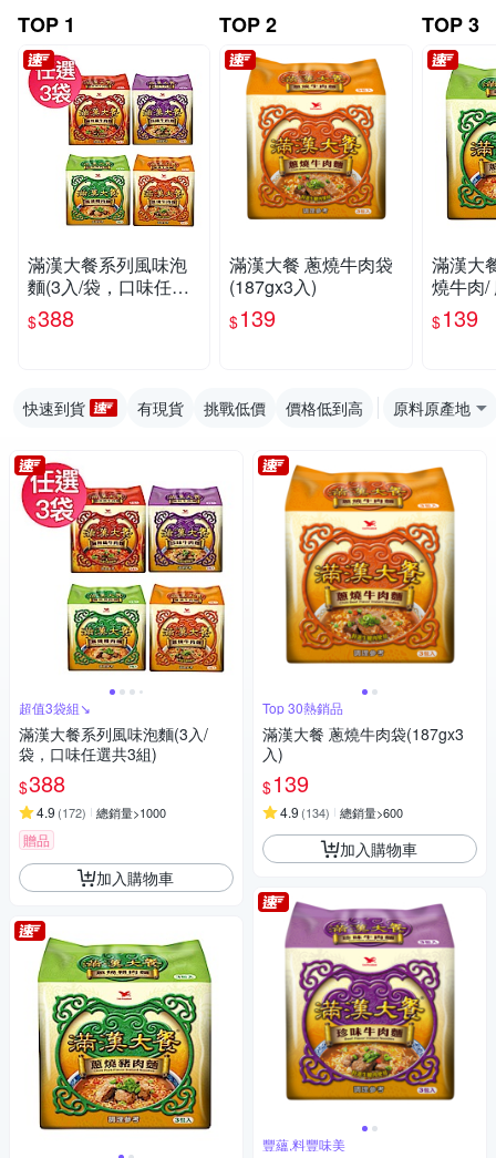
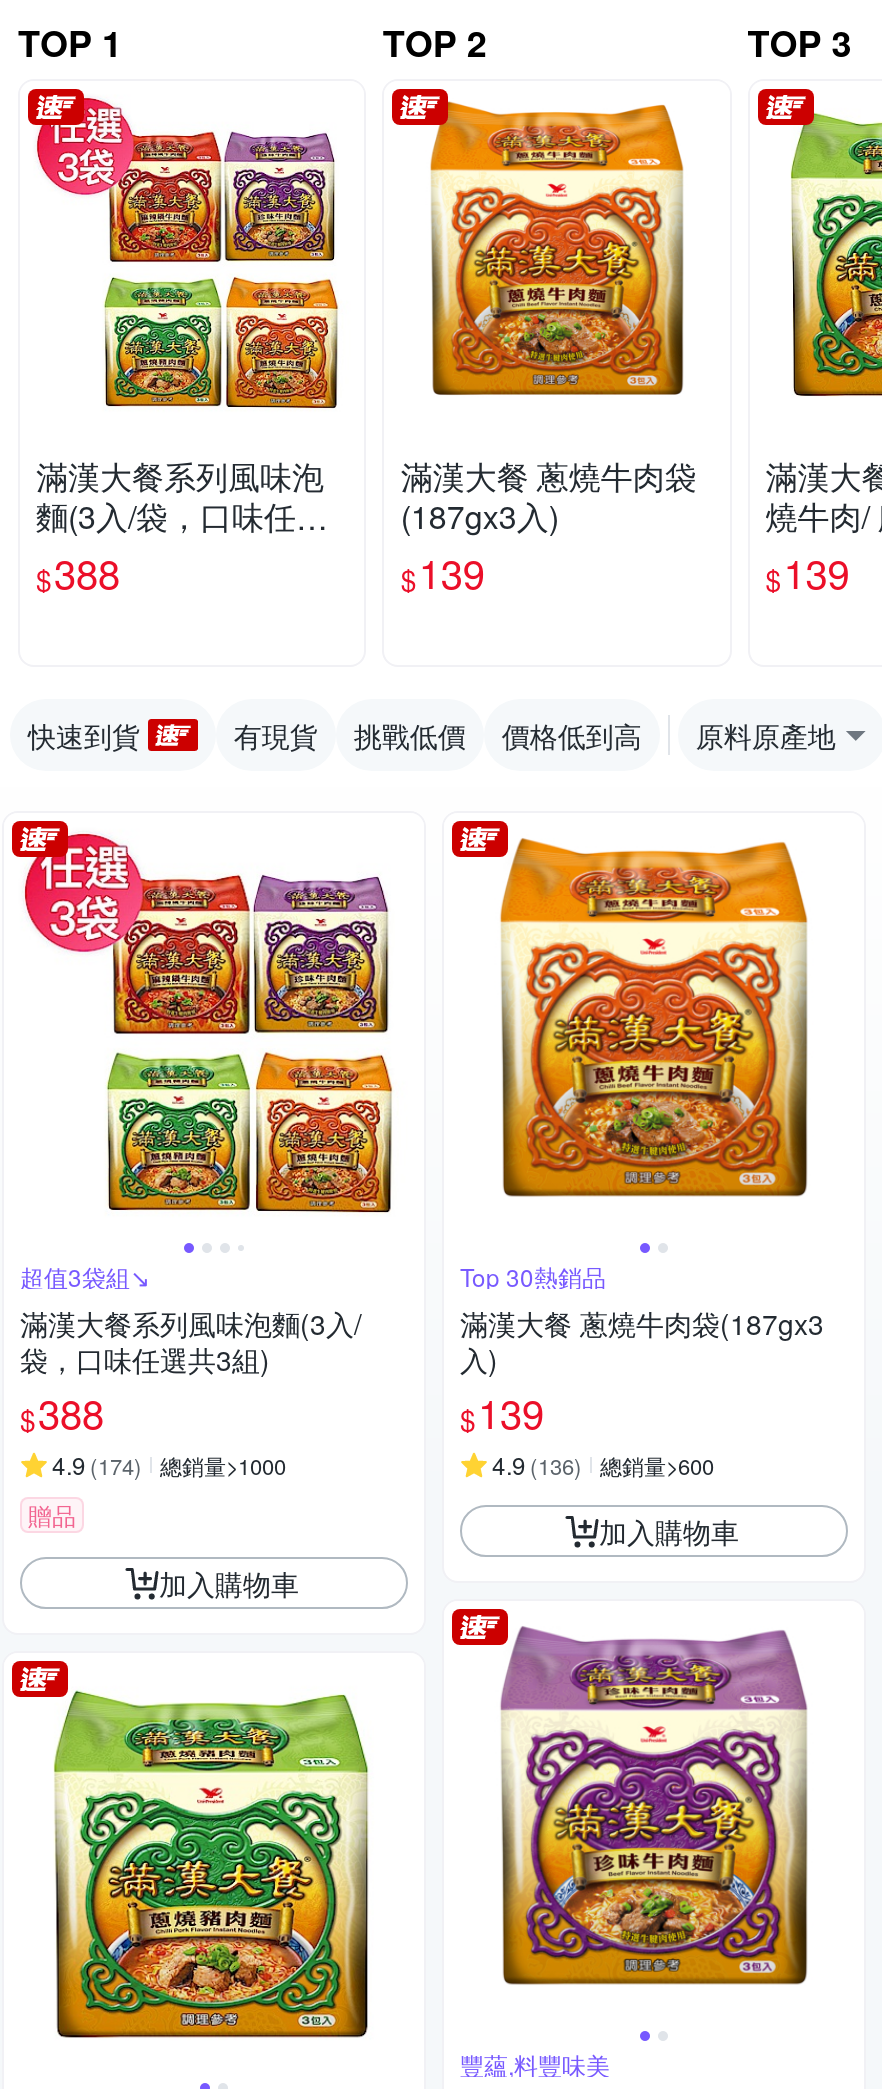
[37,803,166,822] 4.9 (172) 總銷量>1000 -> [52,1448,286,1482] 4.9 (174) 總銷量>1000
[280,803,403,822] 4.9 (134) 總銷量>600 -> [492,1448,714,1482] 4.9 (136) 總銷量>600

